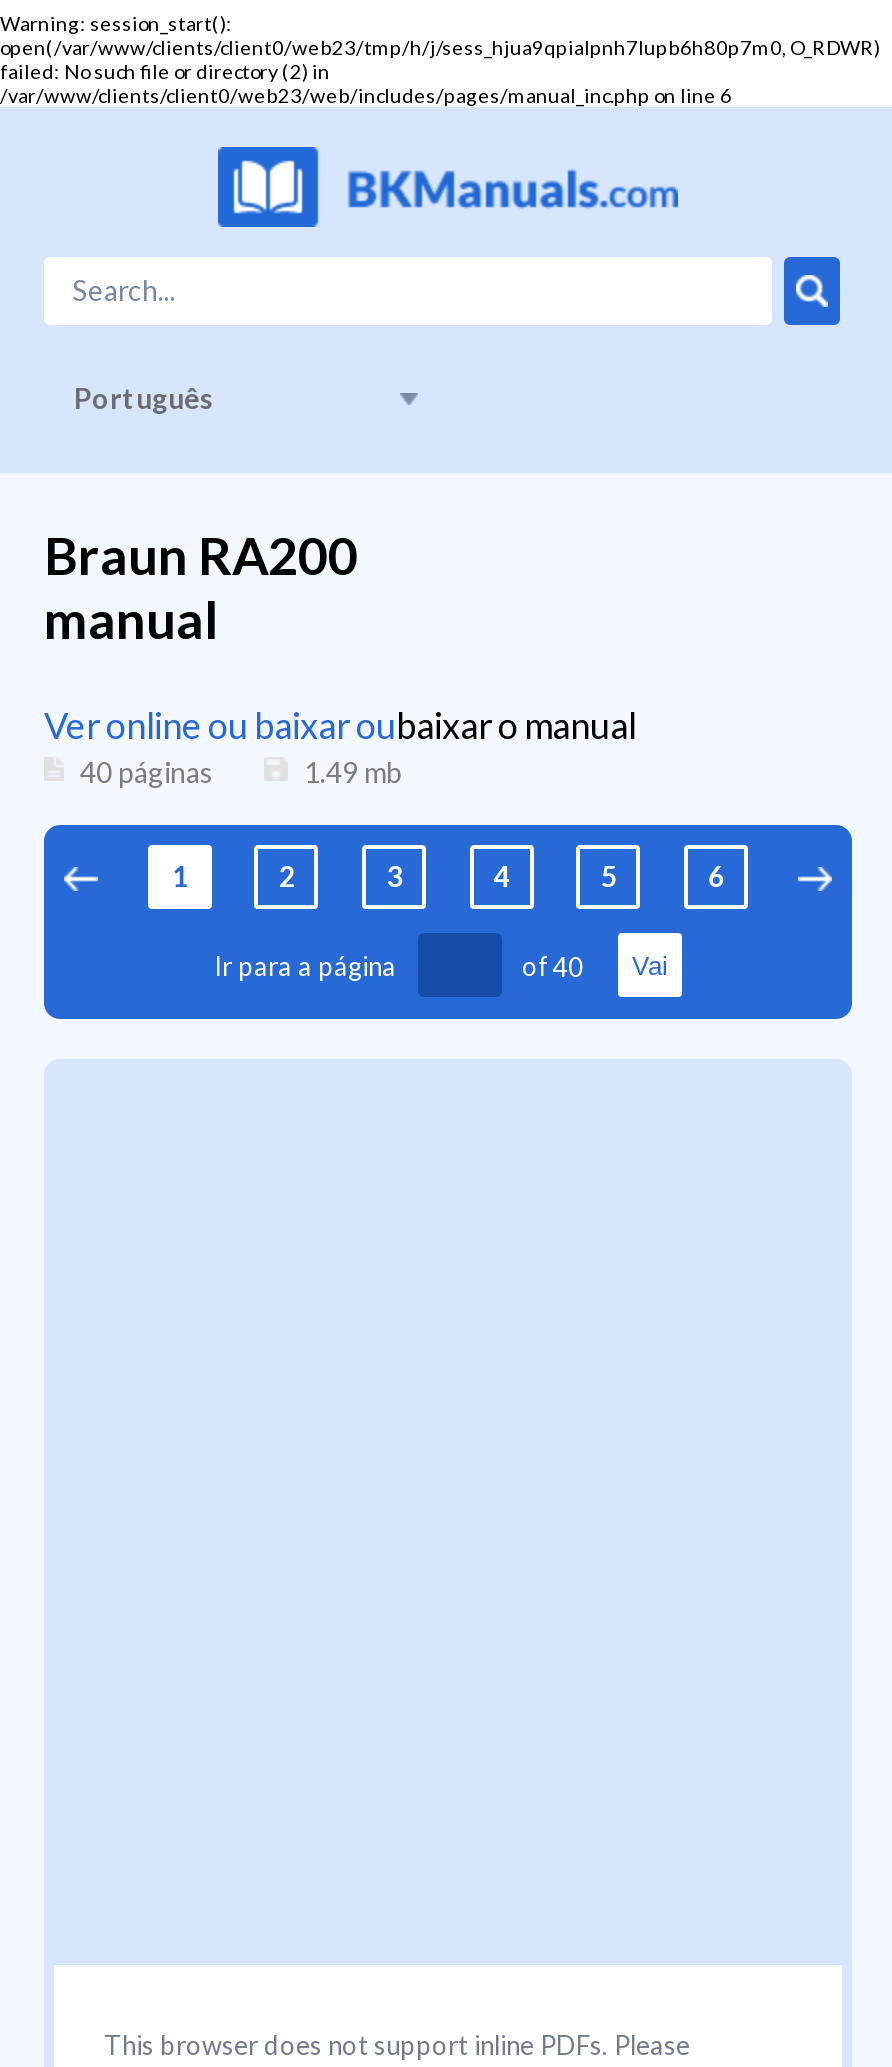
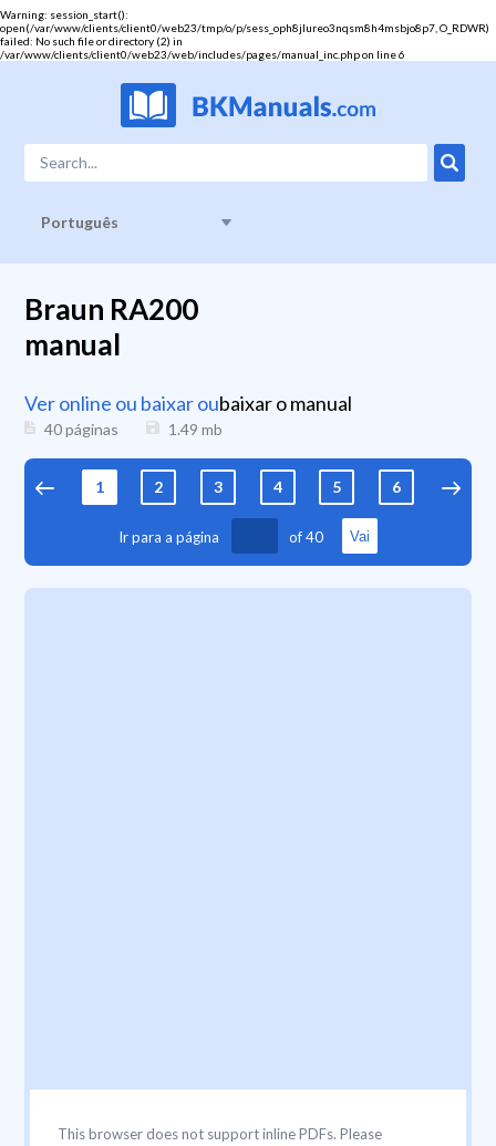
[0,35,880,59] open(/var/www/clients/client0/web23/tmp/h/j/sess_hjua9qpialpnh7lupb6h80p7m0, O_RDWR) -> [0,21,489,34] open(/var/www/clients/client0/web23/tmp/o/p/sess_oph8jlureo3nqsm8h4msbjo8p7, O_RDWR)

